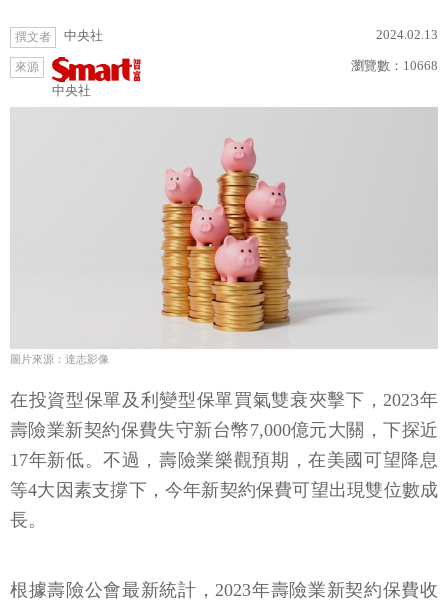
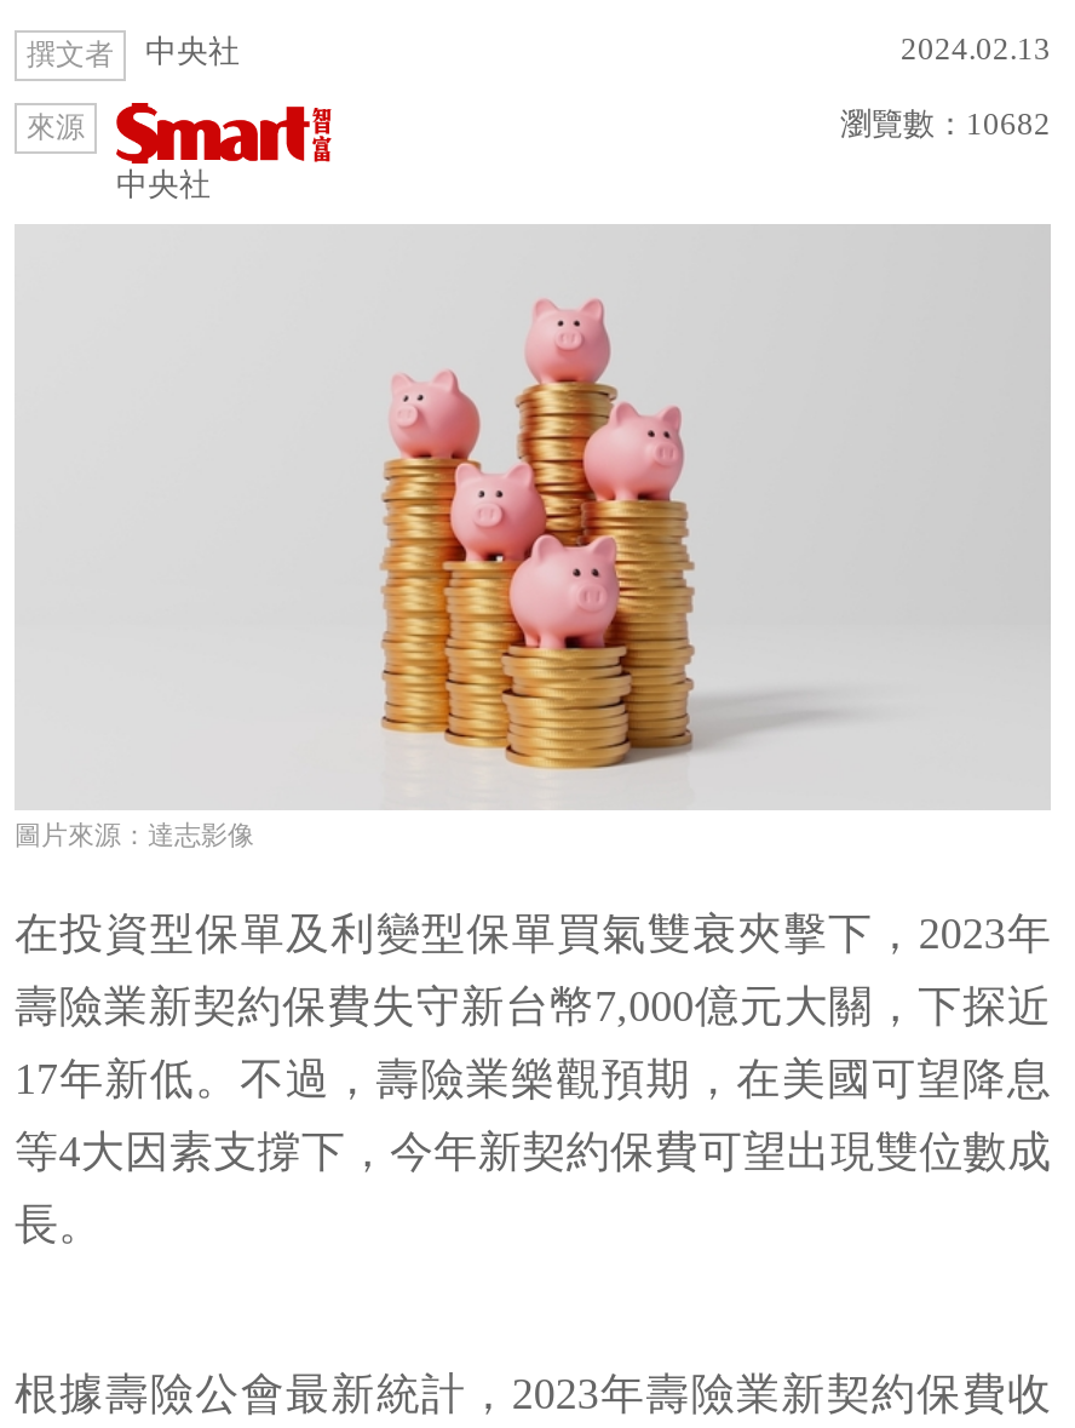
[351,58,438,73] 瀏覽數：10668 -> [840,105,1051,142] 瀏覽數：10682

